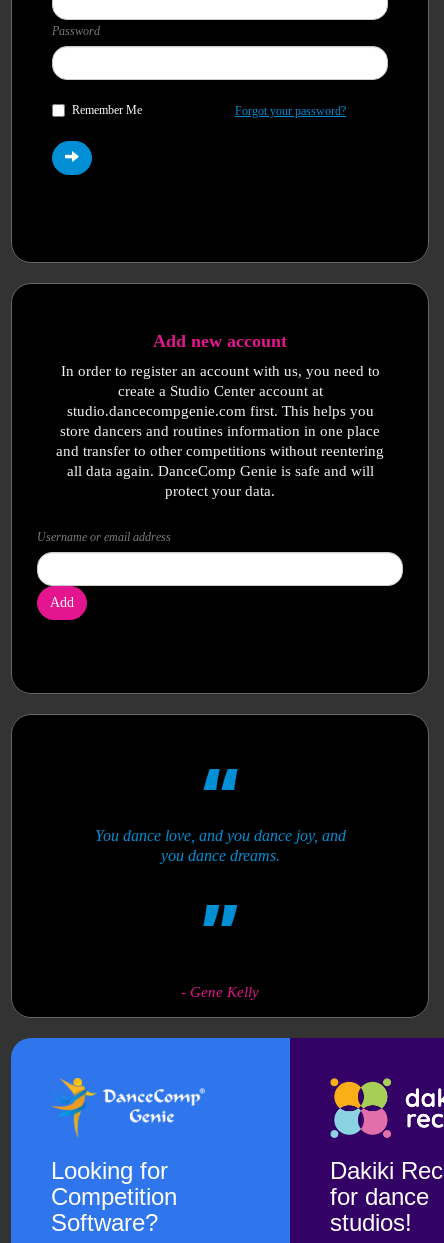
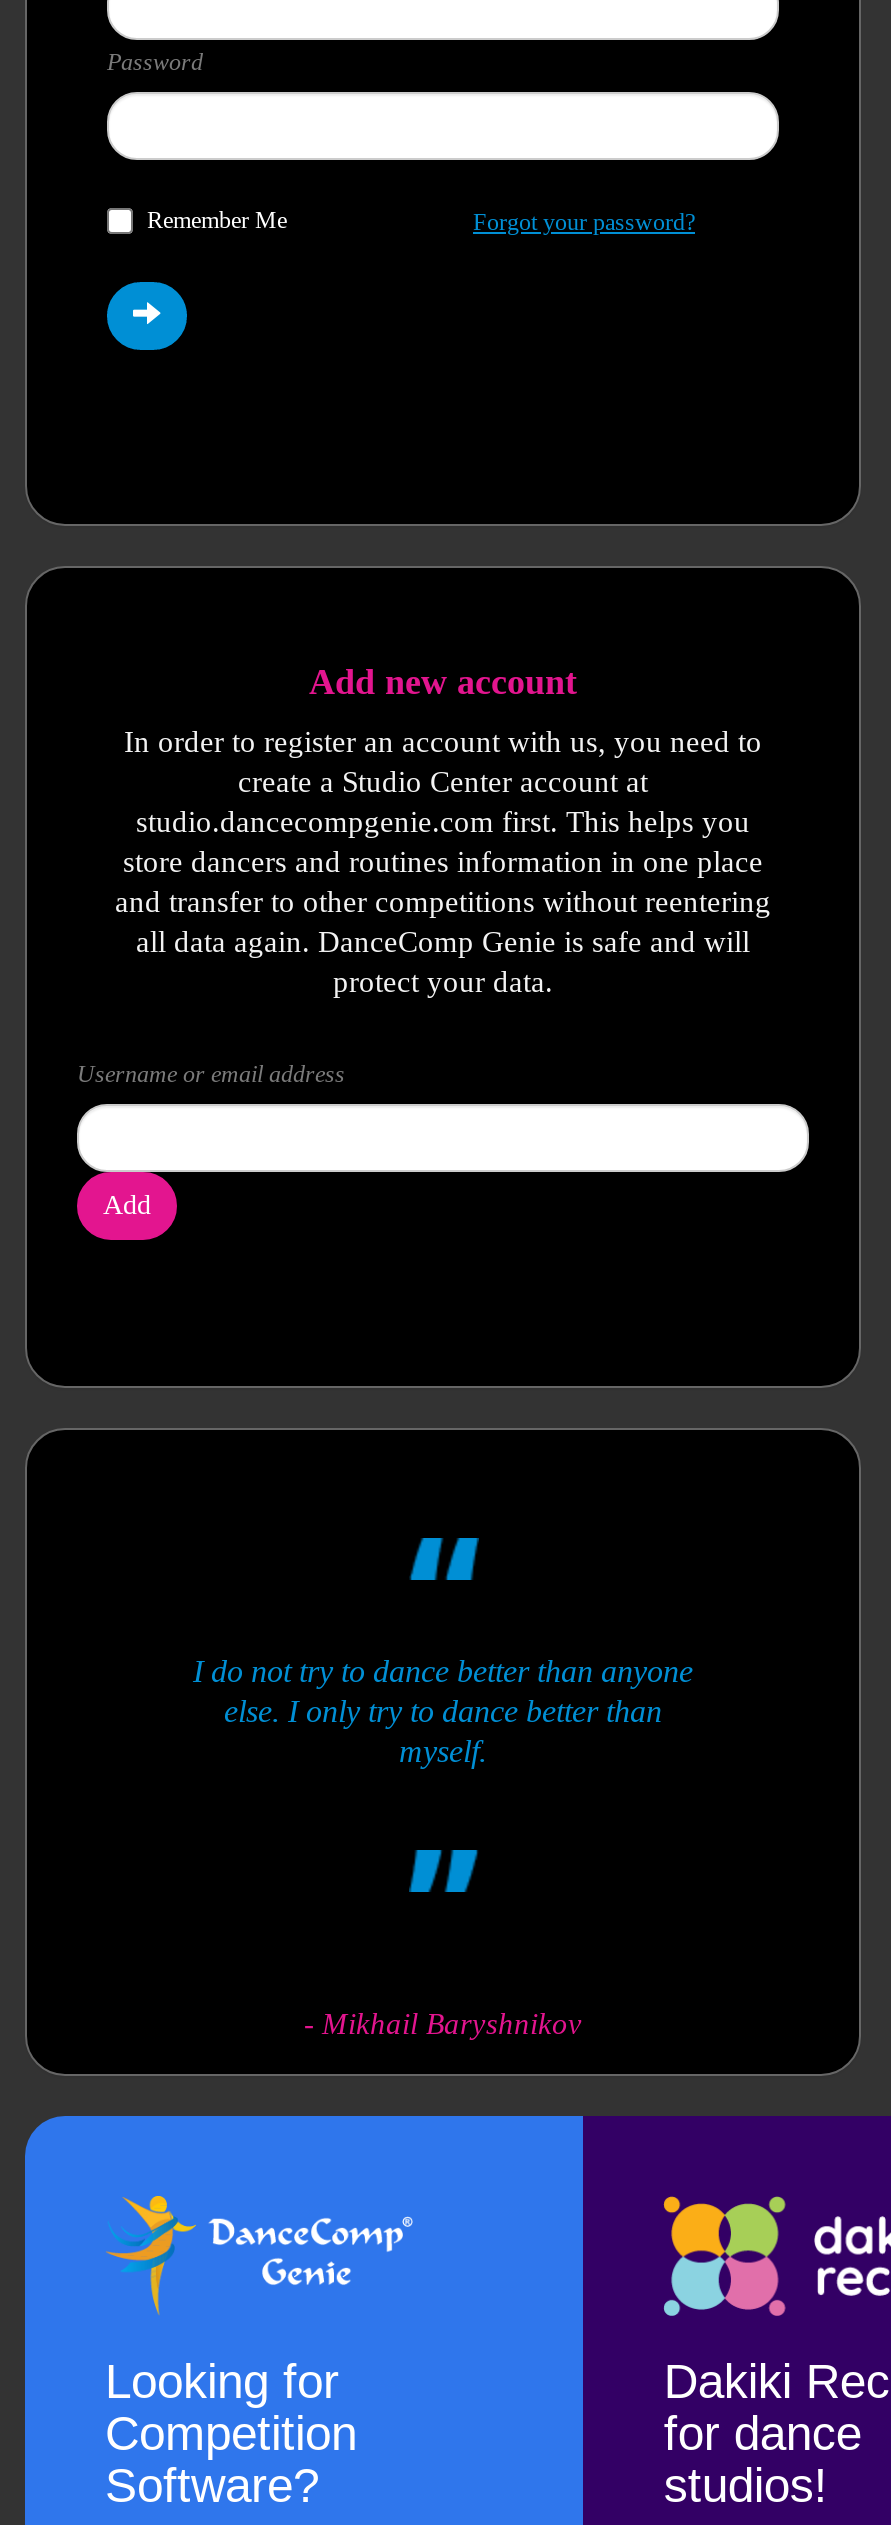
[94,827,345,864] You dance love, and you dance joy, and | you dance dreams. -> [193,1654,693,1768] I do not try to dance better than anyone | else. I only try to dance better than | myself.
[181,984,259,1000] - Gene Kelly -> [304,2008,582,2040] - Mikhail Baryshnikov

